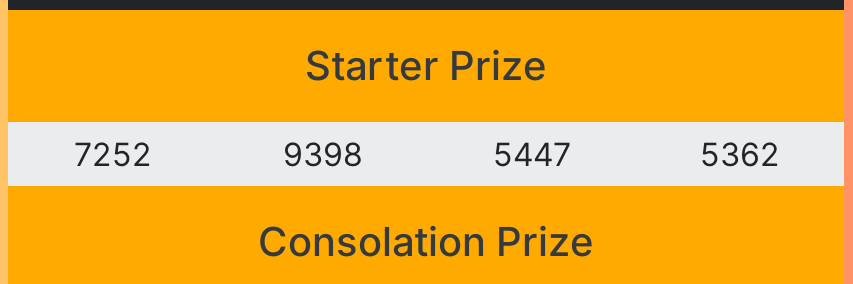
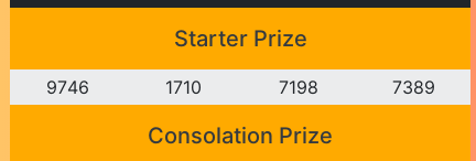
[74,134,152,174] 7252 -> [46,76,89,98] 9746
[283,134,363,174] 9398 -> [165,76,202,98] 1710
[493,134,571,174] 5447 -> [279,76,318,98] 7198
[700,134,780,174] 5362 -> [392,76,435,98] 7389

